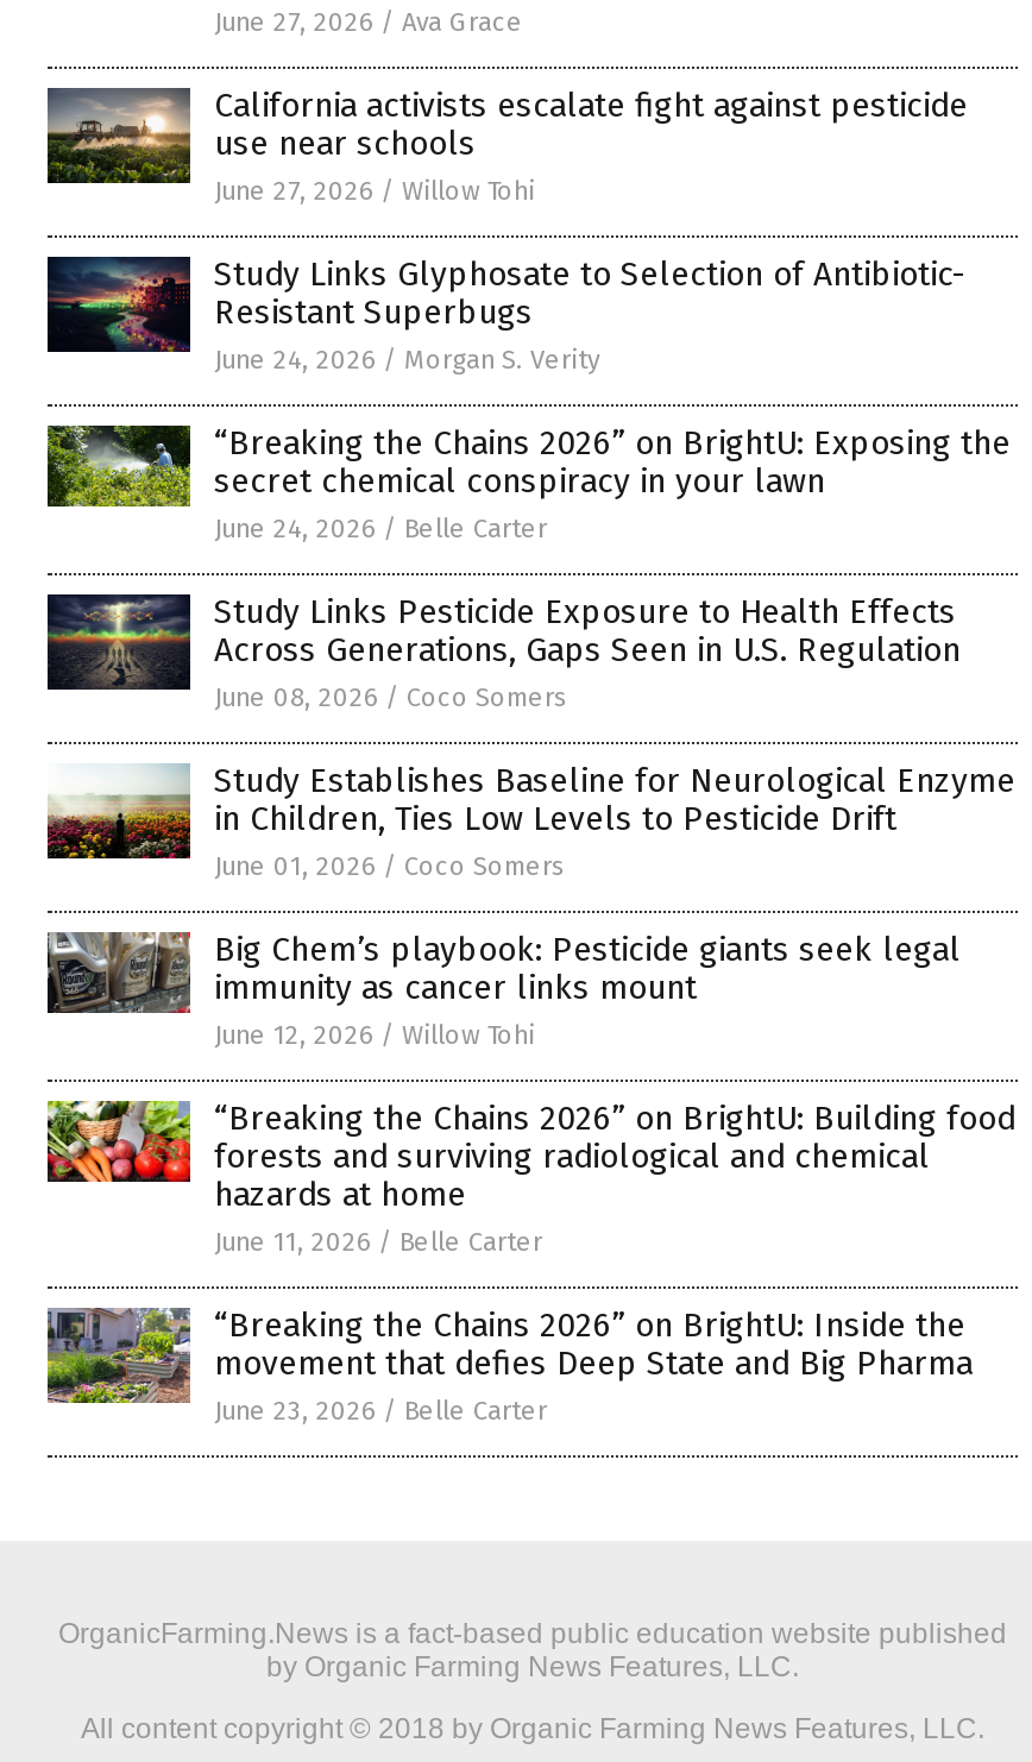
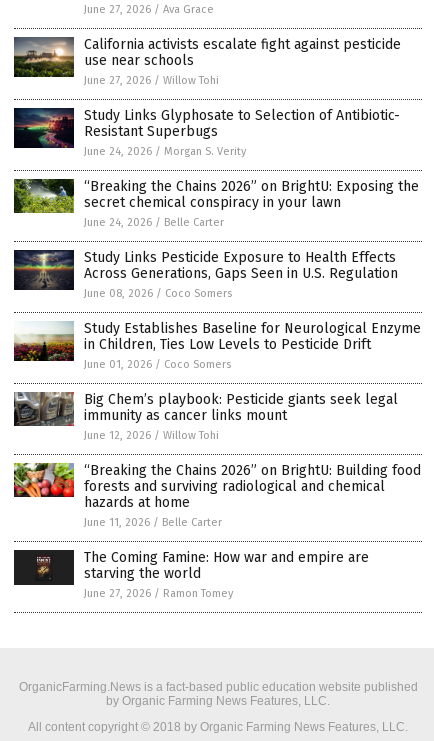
[45,1305,973,1427] [image] | “Breaking the Chains 2026” on BrightU: Inside the | movement that defies Deep State and Big Pharma | June 23, 2026 / Belle Carter -> [13,549,369,600] [image] | The Coming Famine: How war and empire are | starving the world | June 27, 2026 / Ramon Tomey

